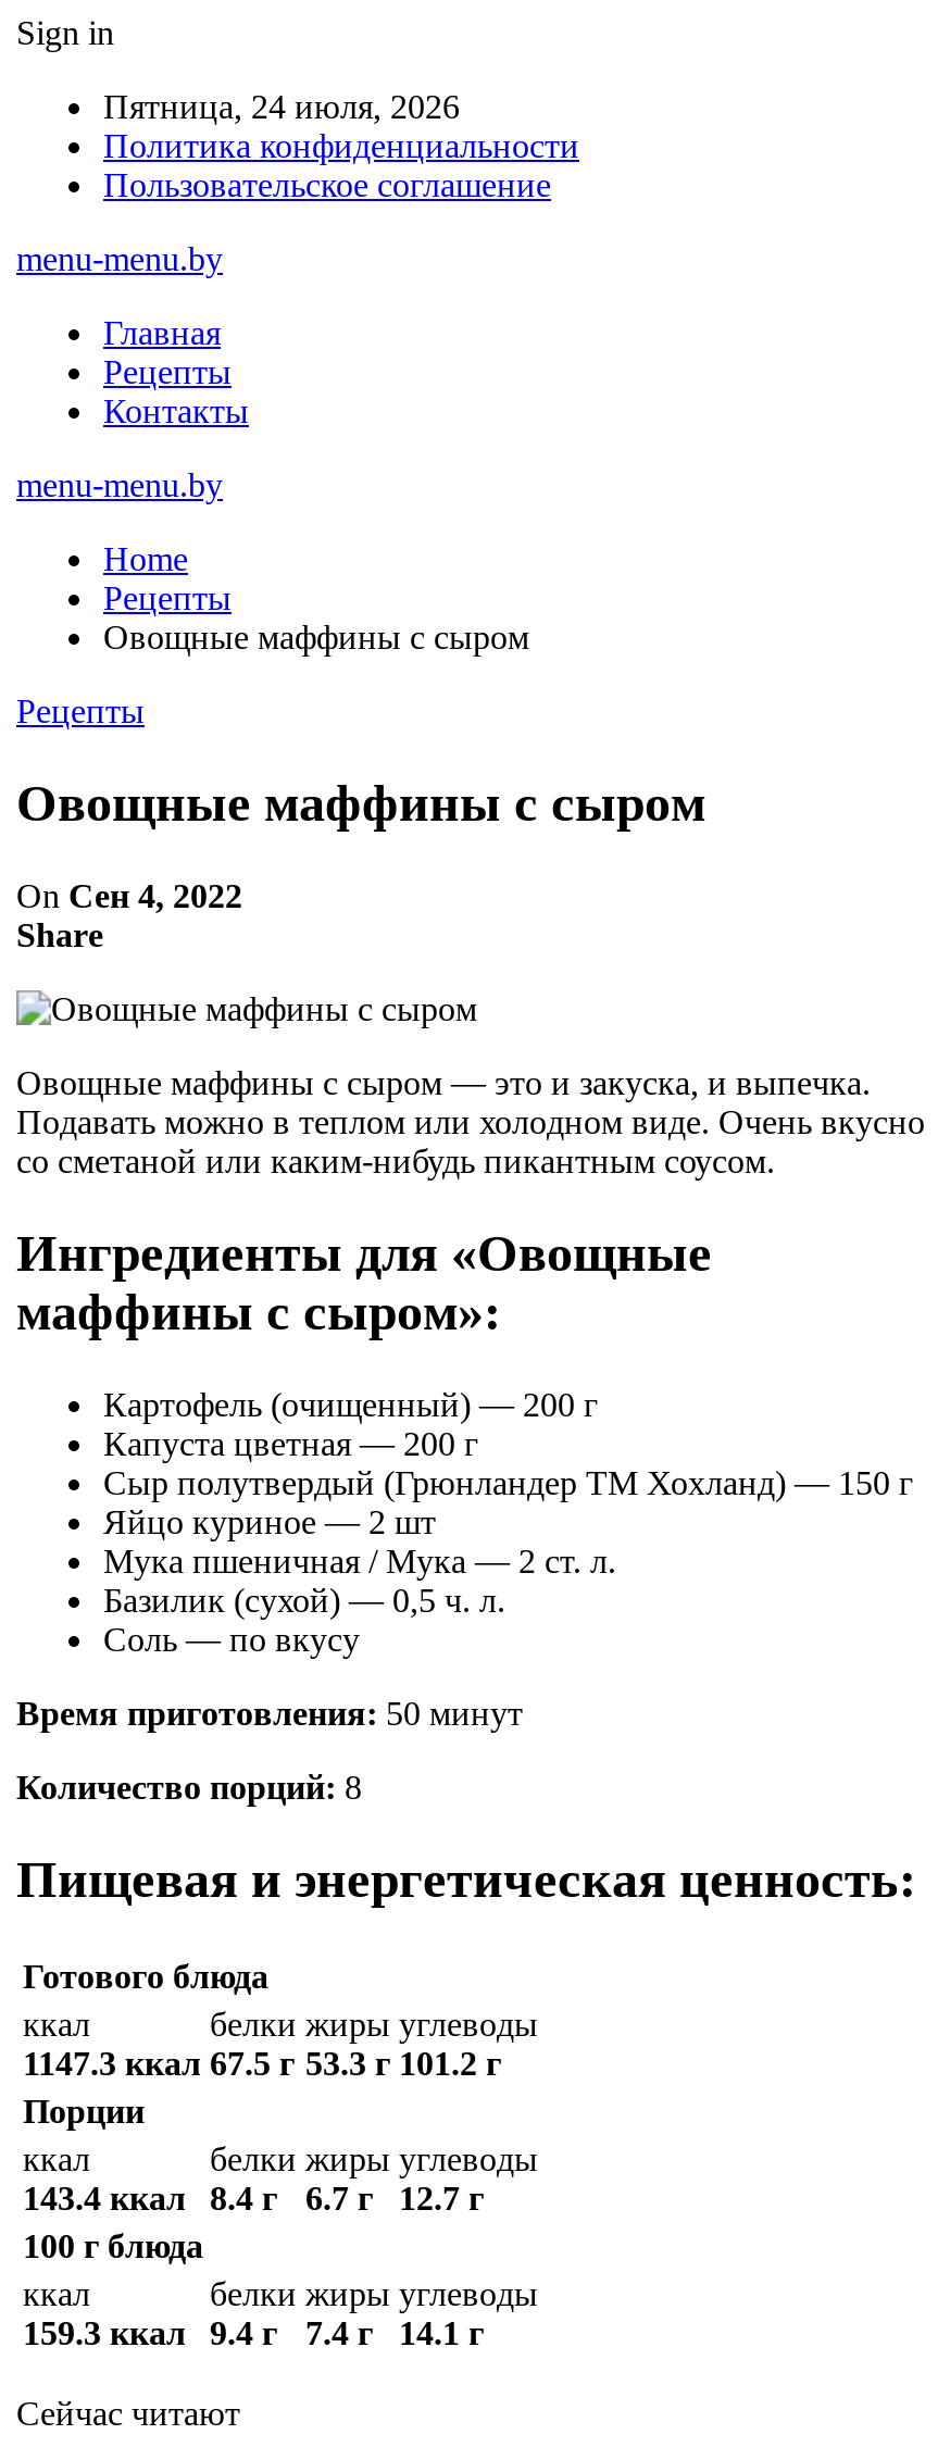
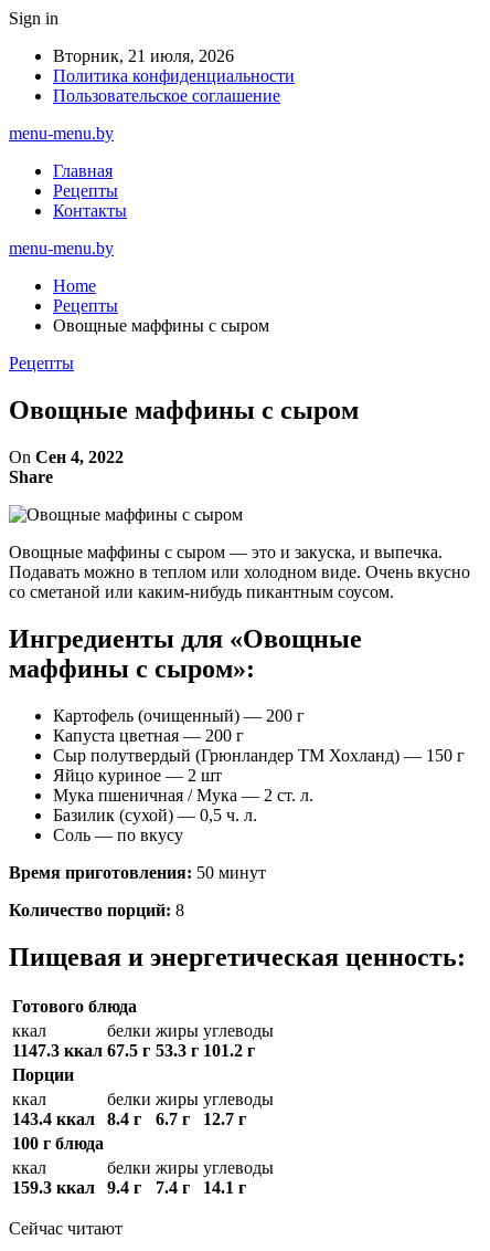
[103,88,460,125] Пятница, 24 июля, 2026 -> [53,46,234,65] Вторник, 21 июля, 2026

